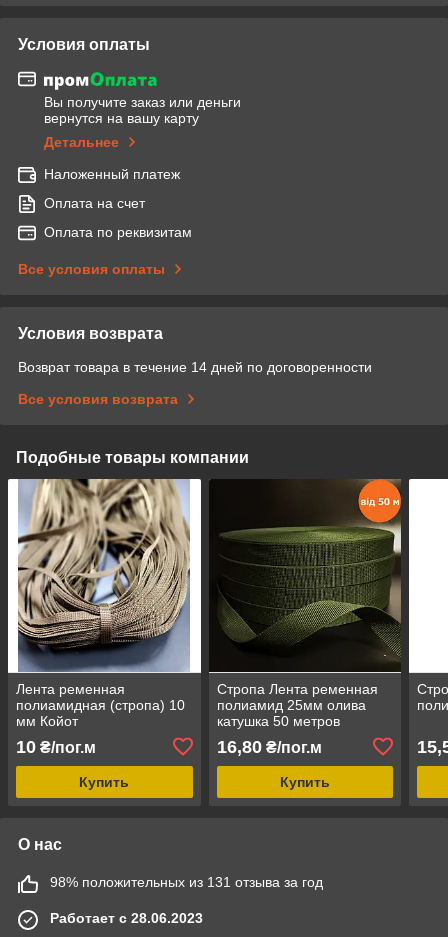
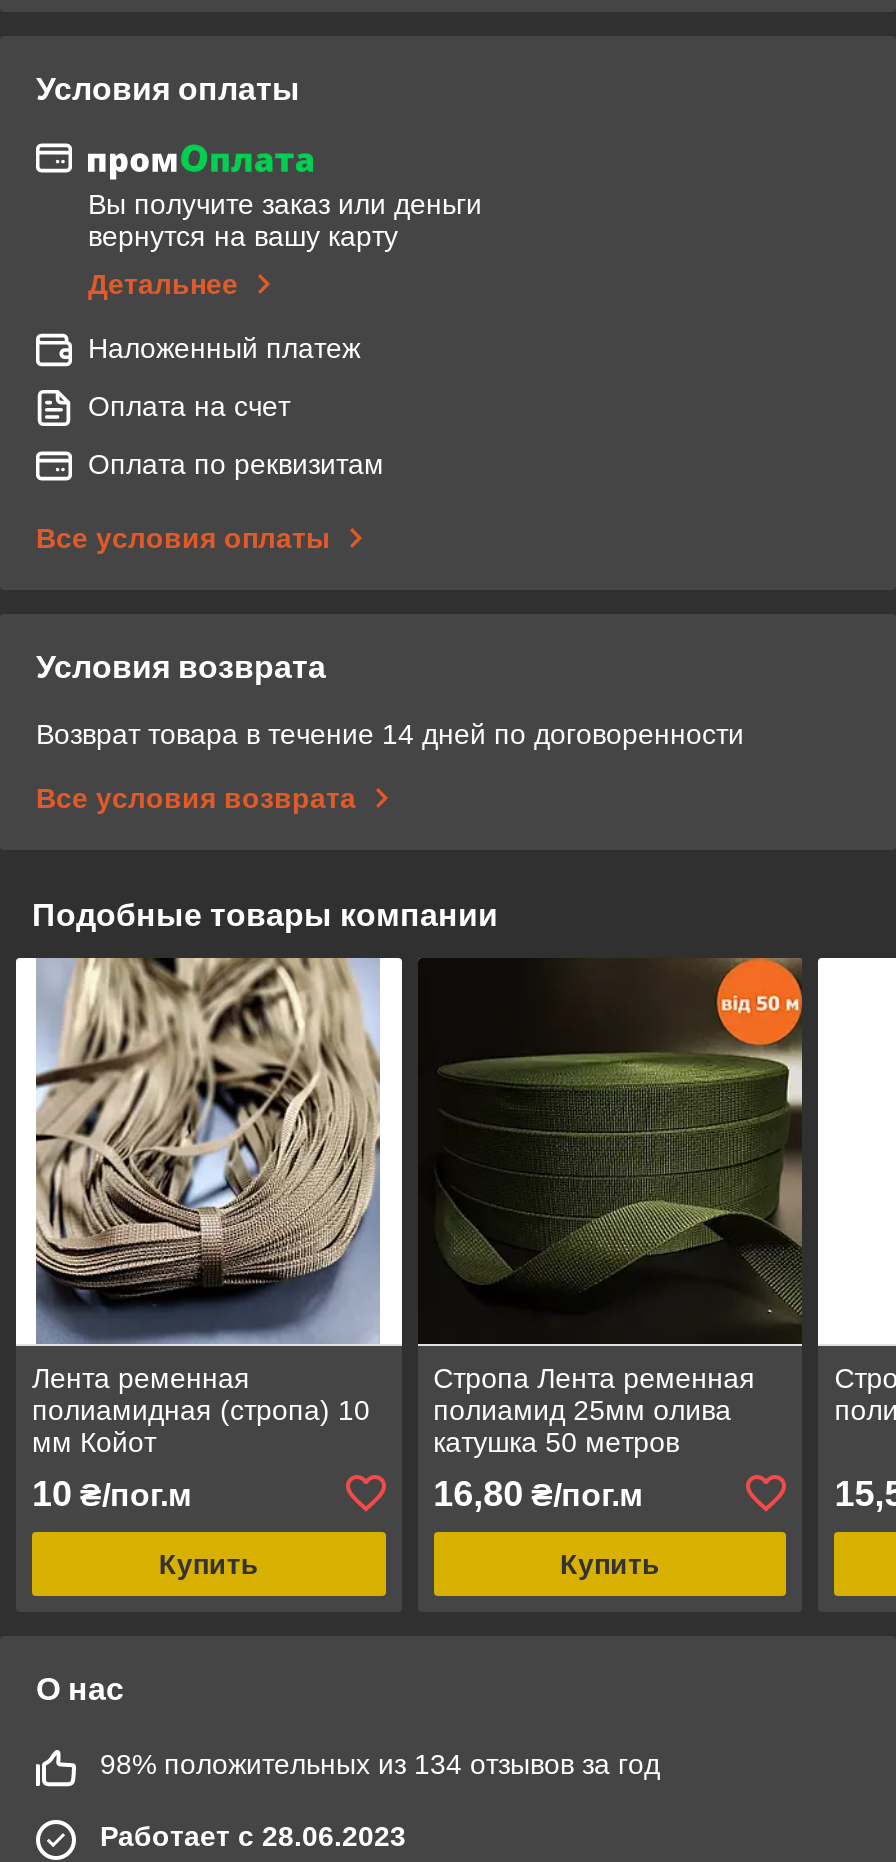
[50,874,323,890] 98% положительных из 131 отзыва за год -> [100,1748,660,1780] 98% положительных из 134 отзывов за год

